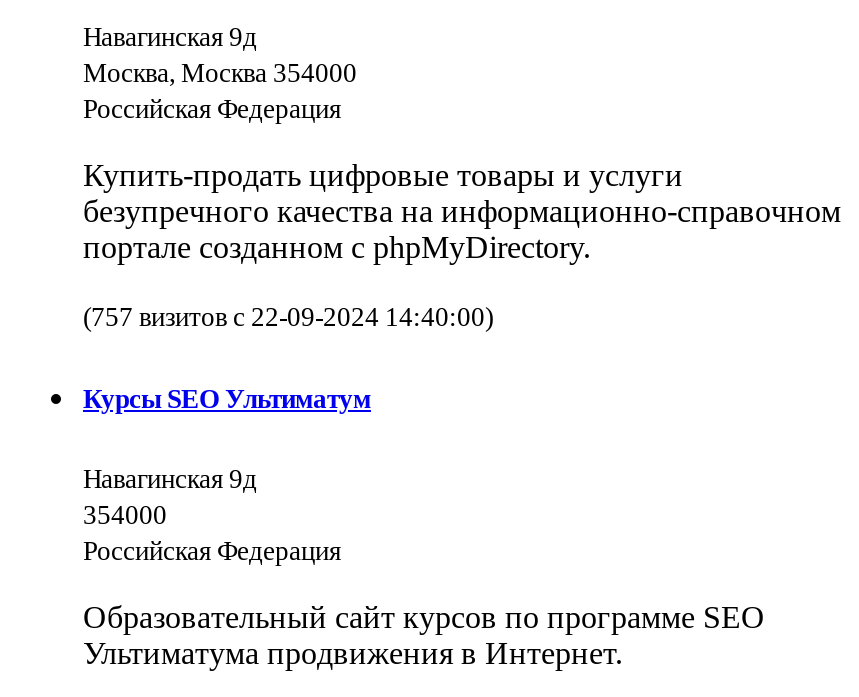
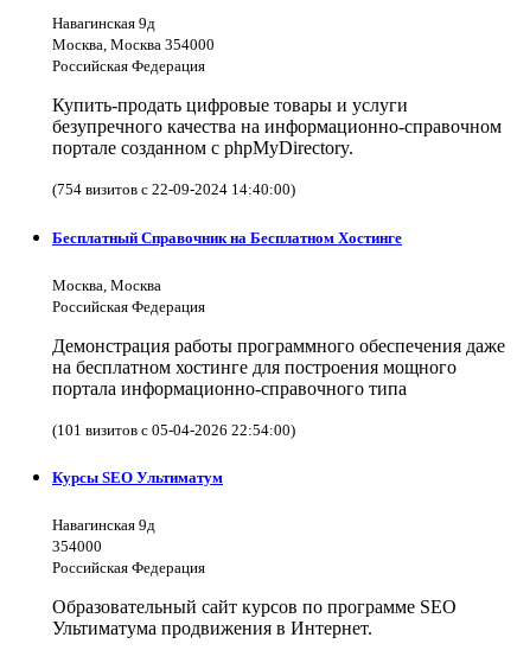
[83,303,493,333] (757 визитов с 22-09-2024 14:40:00) -> [52,181,505,439] (754 визитов с 22-09-2024 14:40:00) | Бесплатный Справочник на Бесплатном Хостинге | Москва, Москва | Российская Федерация | Демонстрация работы программного обеспечения даже | на бесплатном хостинге для построения мощного | портала информационно-справочного типа | (101 визитов с 05-04-2026 22:54:00)

